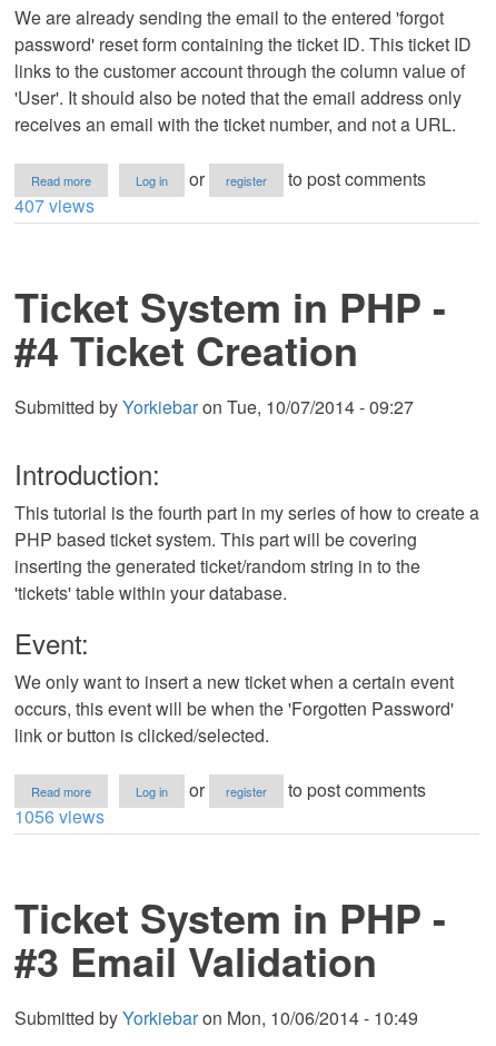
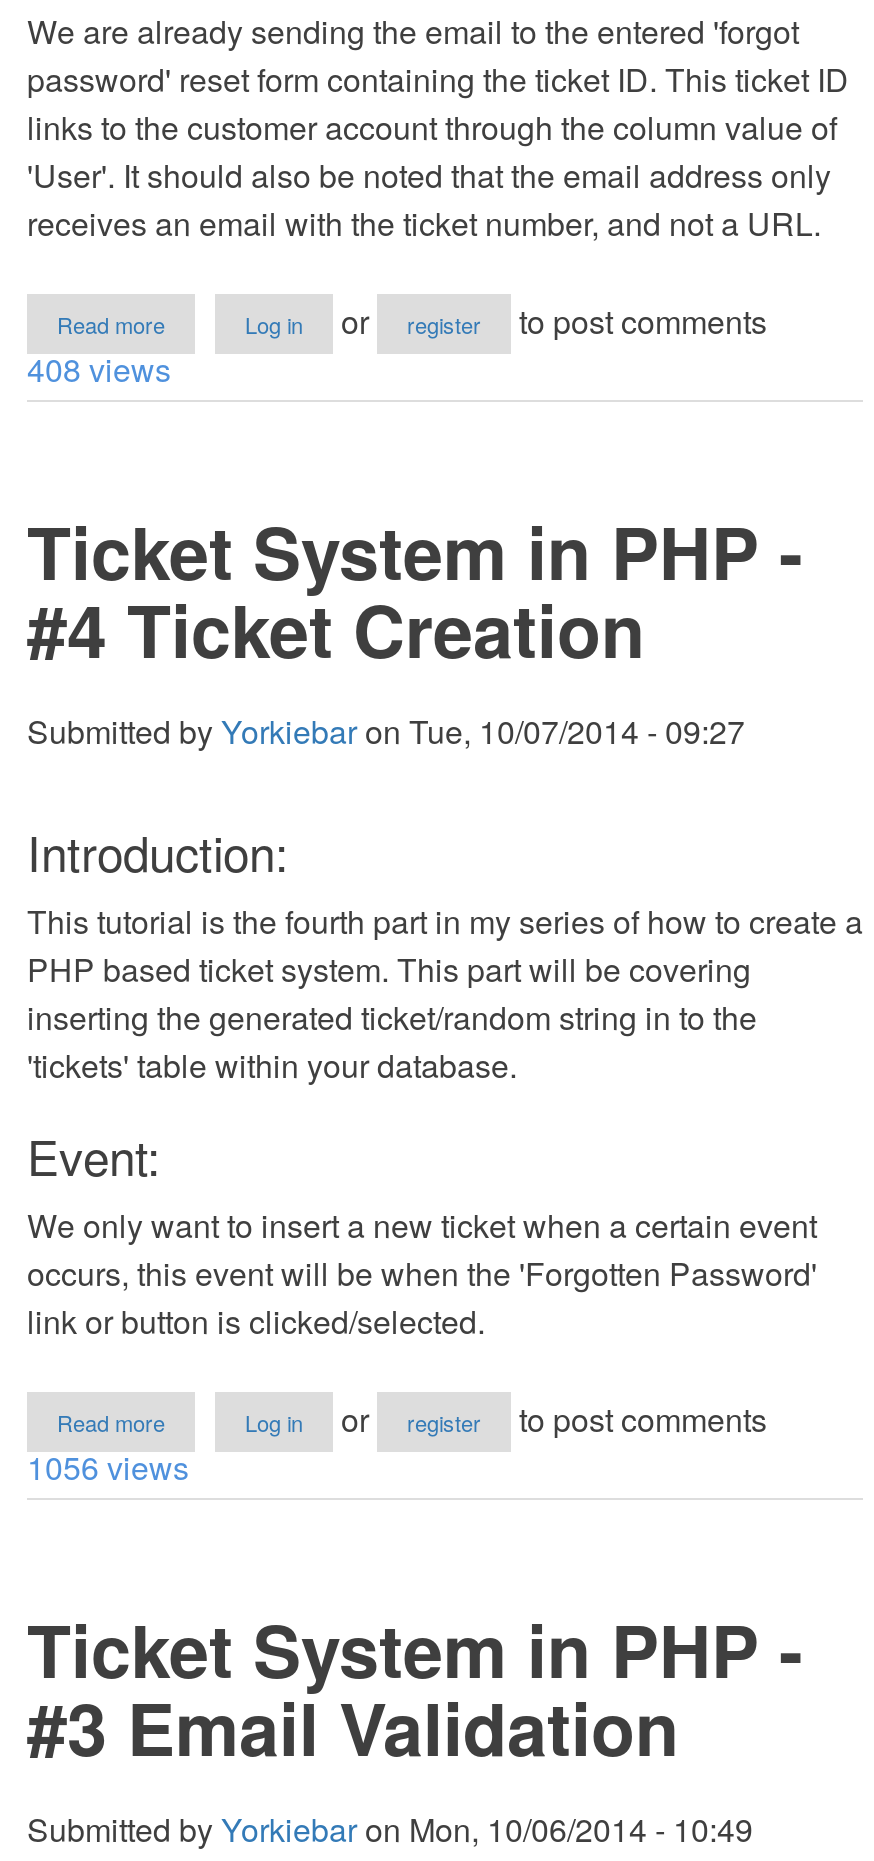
[14,193,95,218] 407 views -> [27,346,171,392] 408 views

